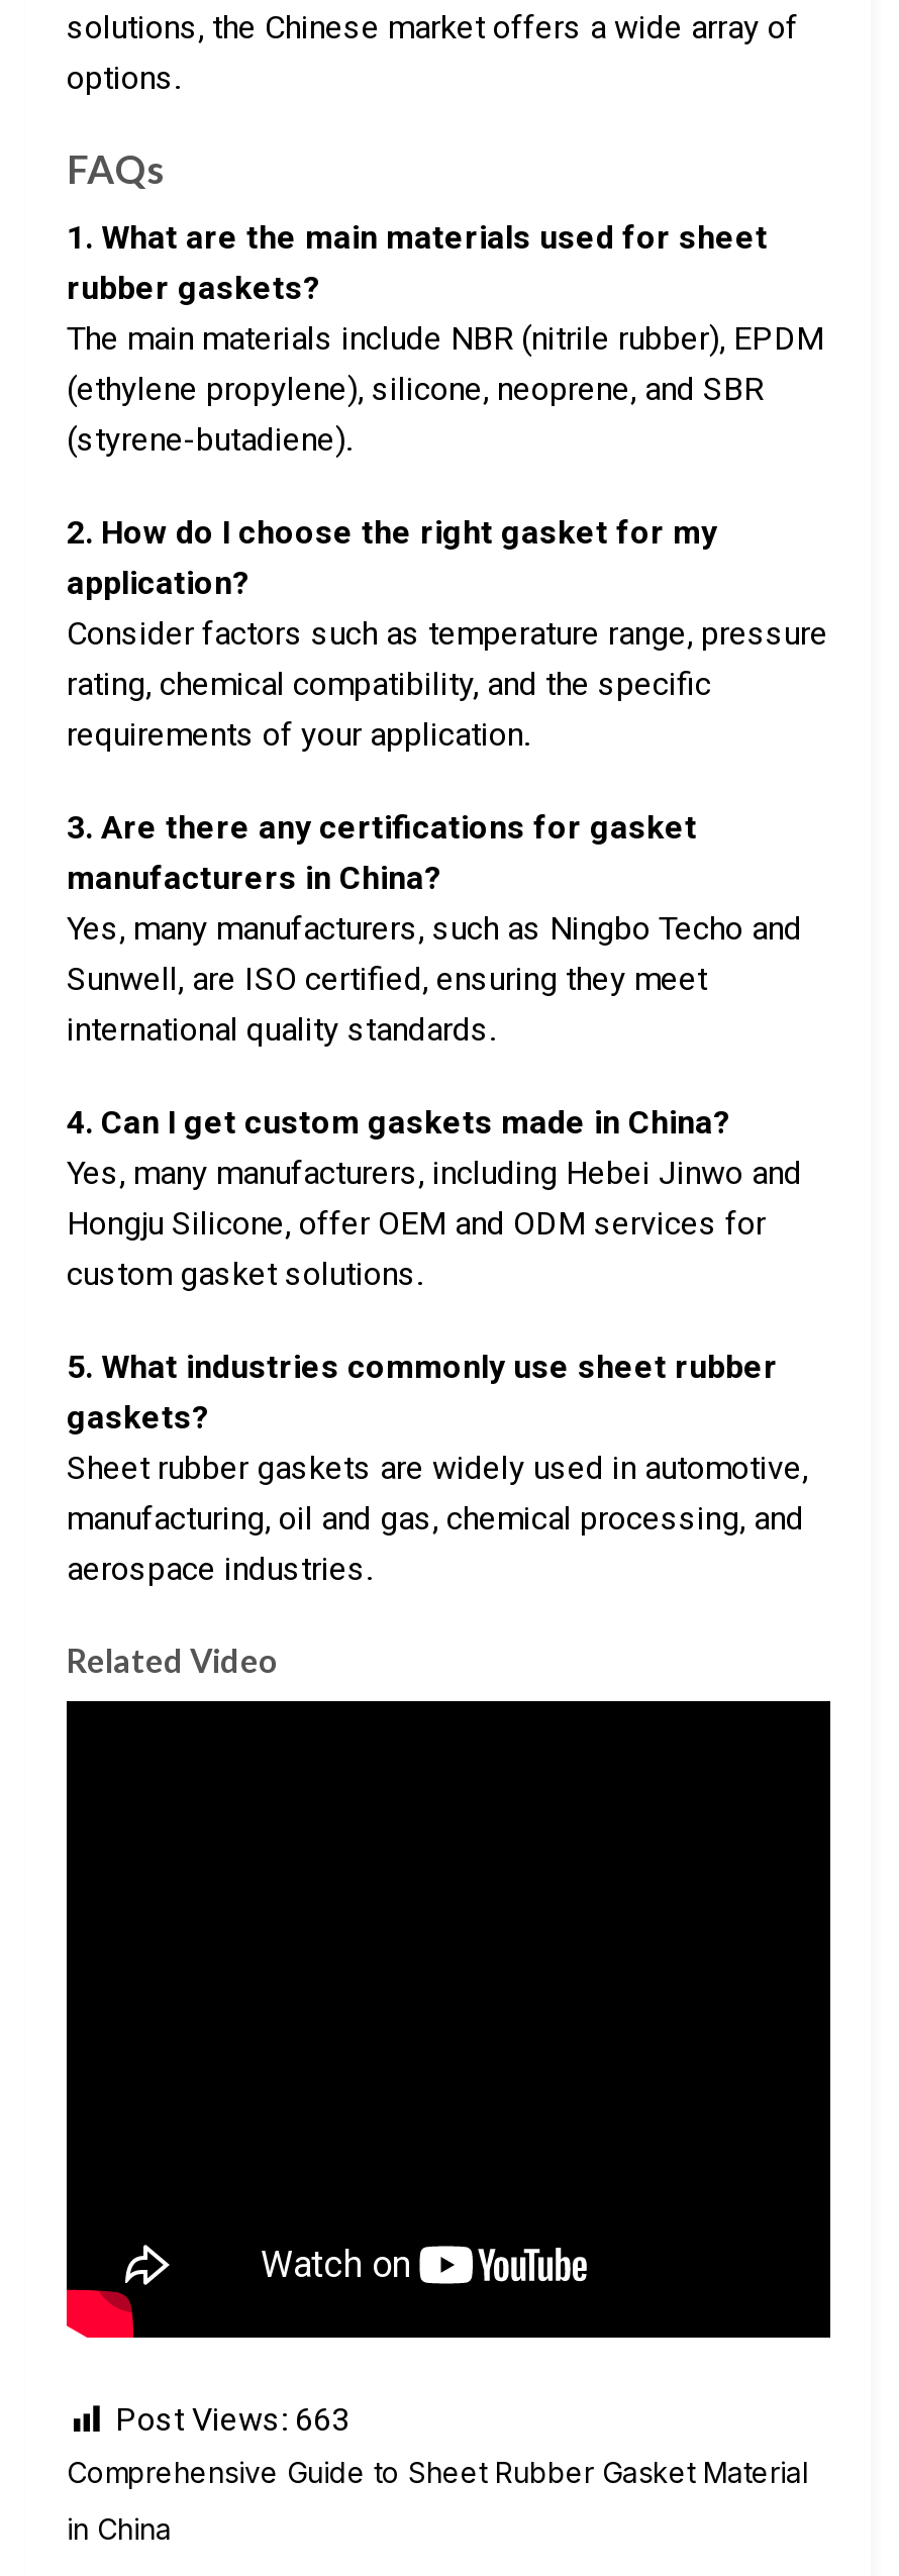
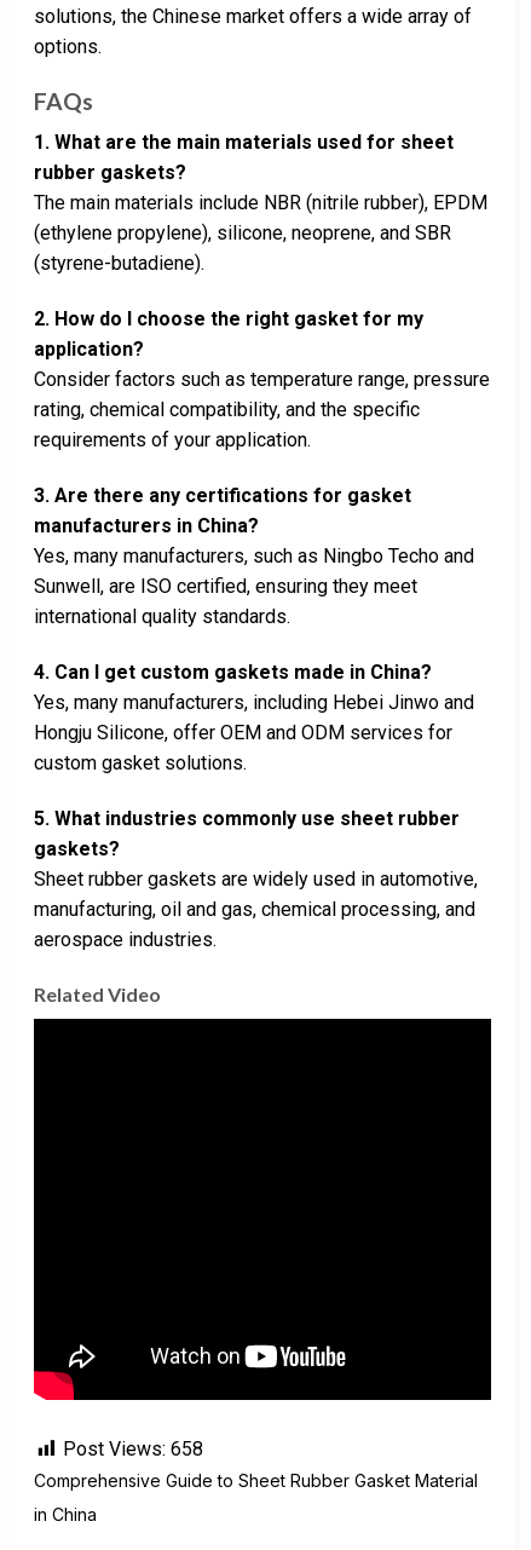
[115,2400,349,2439] Post Views: 663 -> [63,1438,203,1461] Post Views: 658

